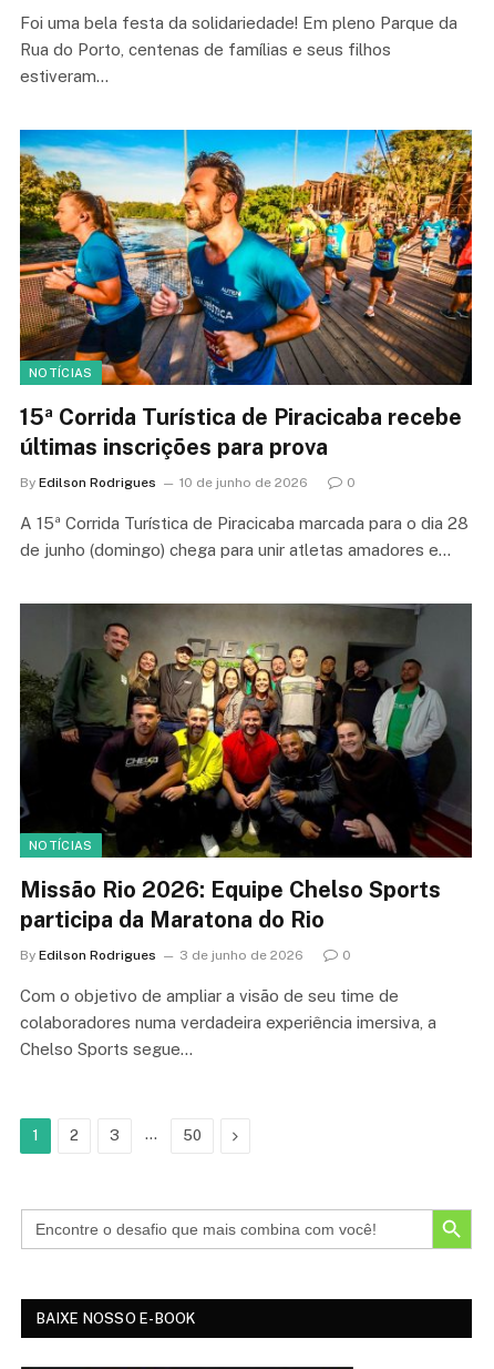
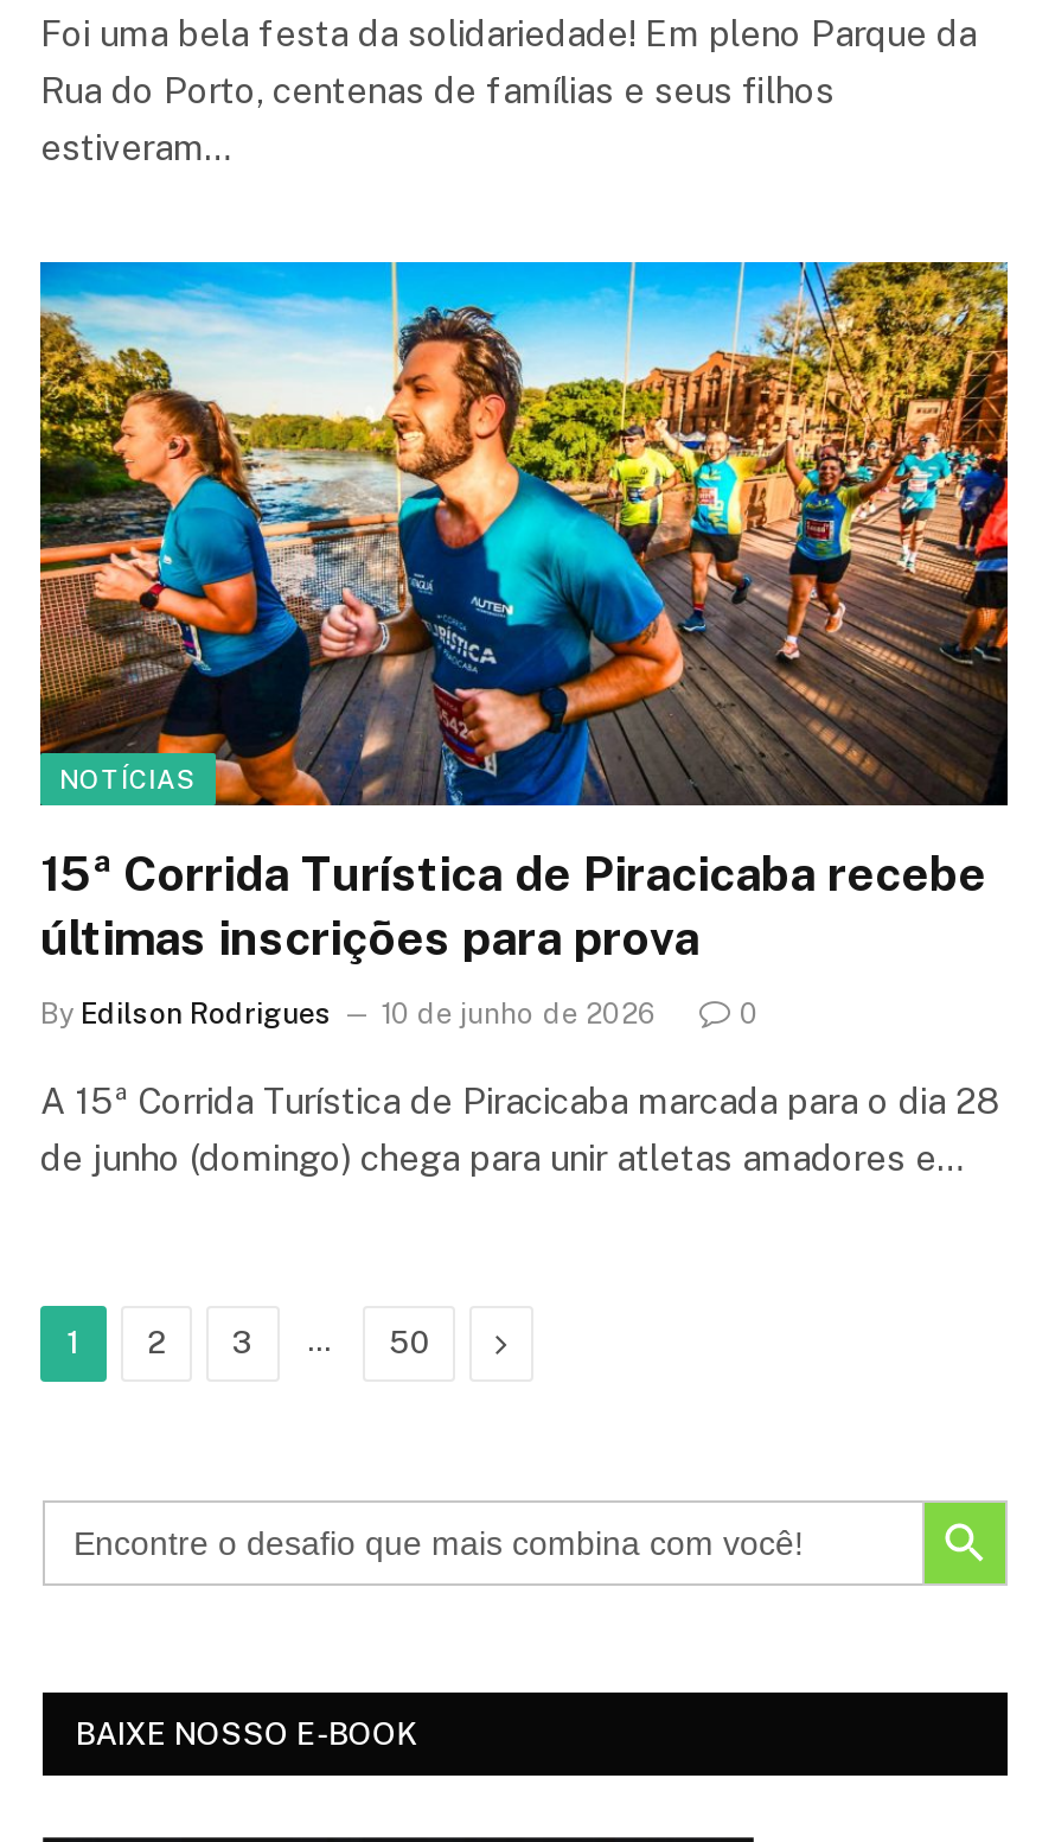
[19,602,473,1058] [image] | NOTÍCIAS | Missão Rio 2026: Equipe Chelso Sports | participa da Maratona do Rio | By Edilson Rodrigues | 3 de junho de 2026 | 0 | Com o objetivo de ampliar a visão de seu time de | colaboradores numa verdadeira experiência imersiva, a | Chelso Sports segue… -> none

